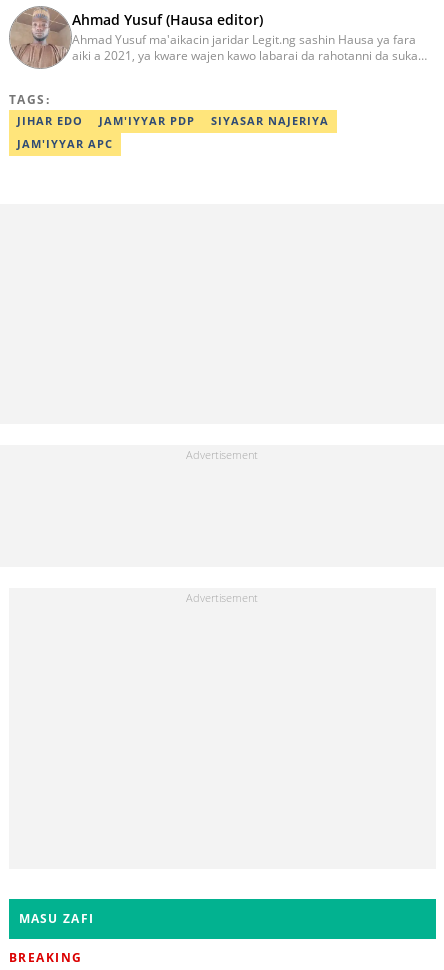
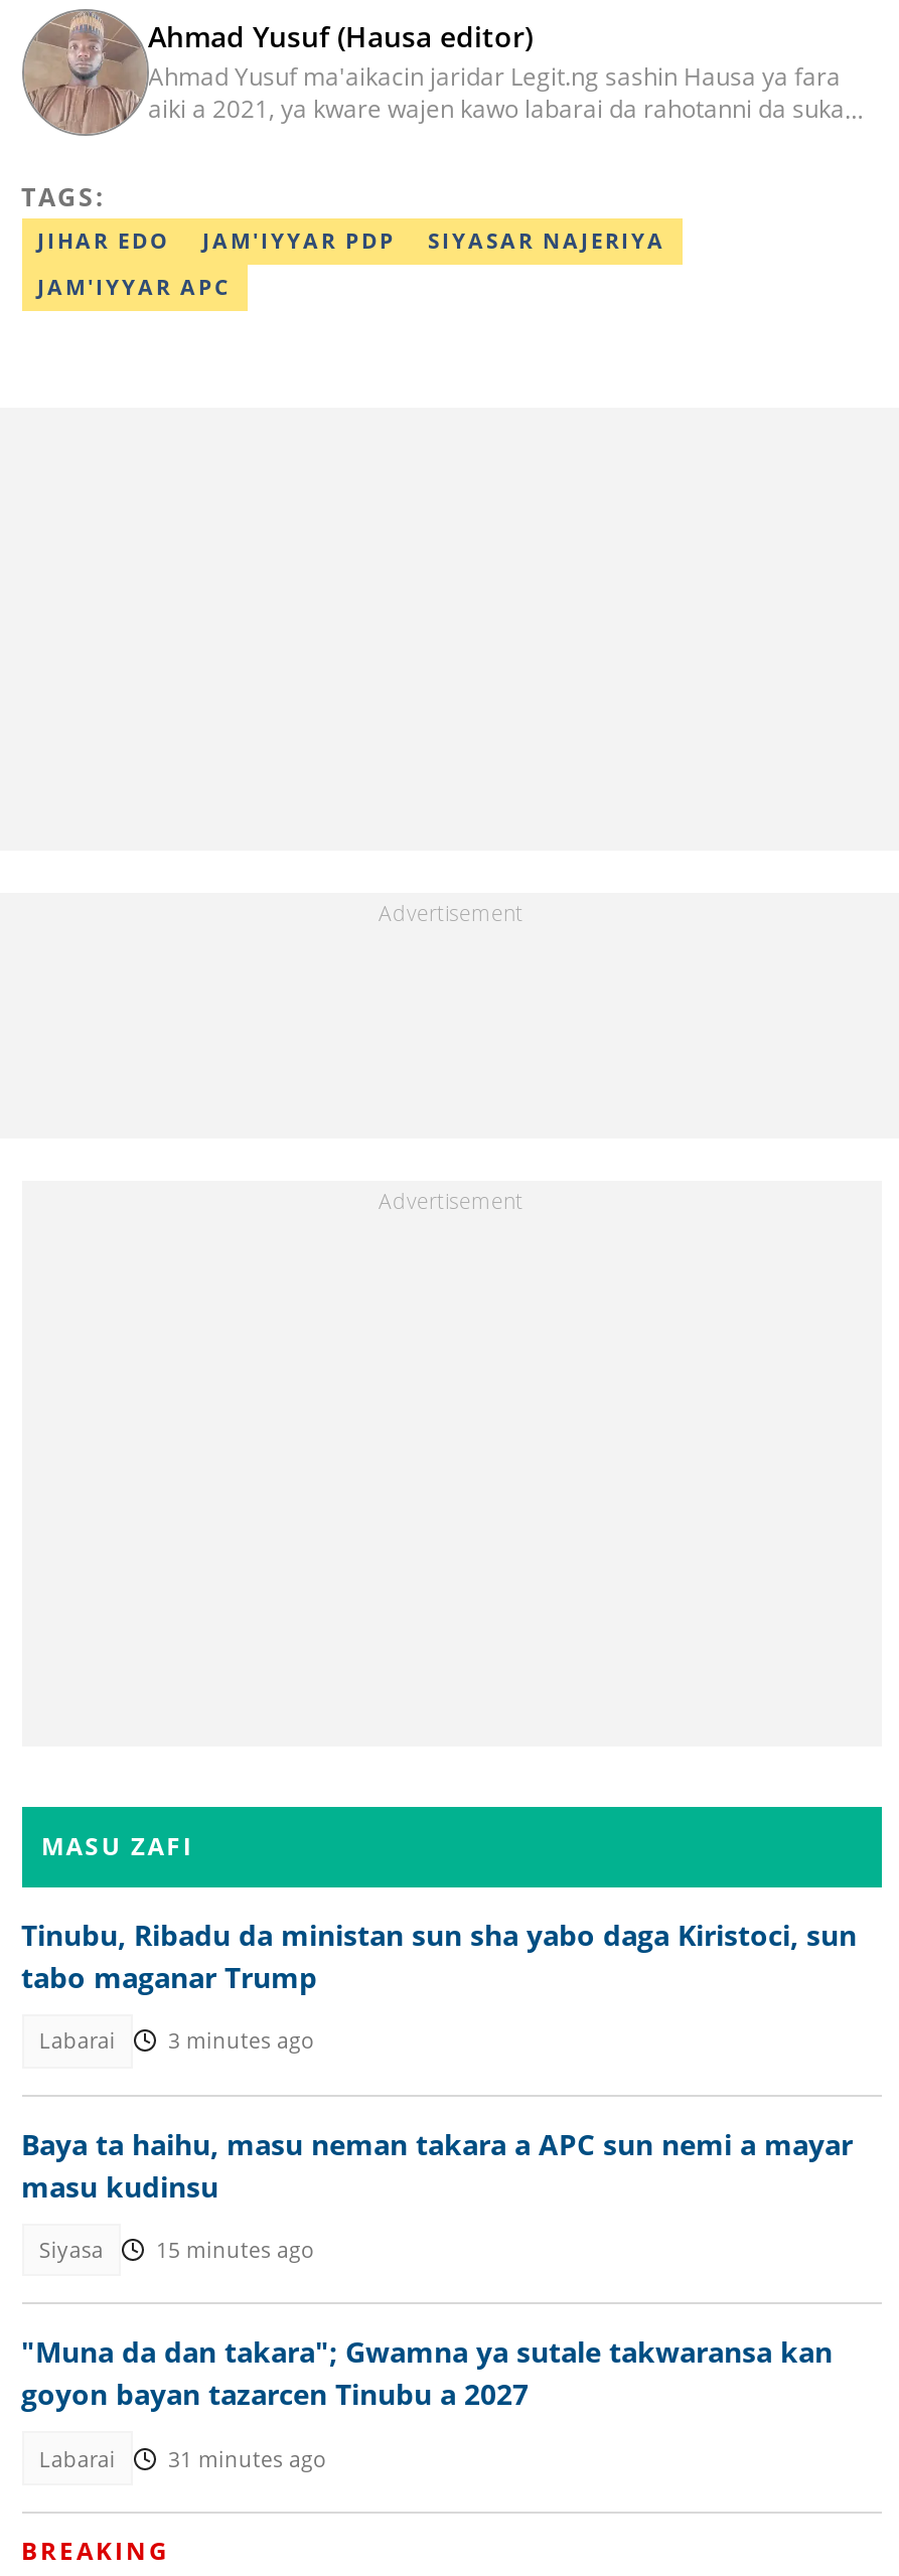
none -> [21,1916,857,2472] Tinubu, Ribadu da ministan sun sha yabo daga Kiristoci, sun | tabo maganar Trump | Labarai | 3 minutes ago | Baya ta haihu, masu neman takara a APC sun nemi a mayar | masu kudinsu | Siyasa | 15 minutes ago | "Muna da dan takara"; Gwamna ya sutale takwaransa kan | goyon bayan tazarcen Tinubu a 2027 | Labarai | 31 minutes ago

